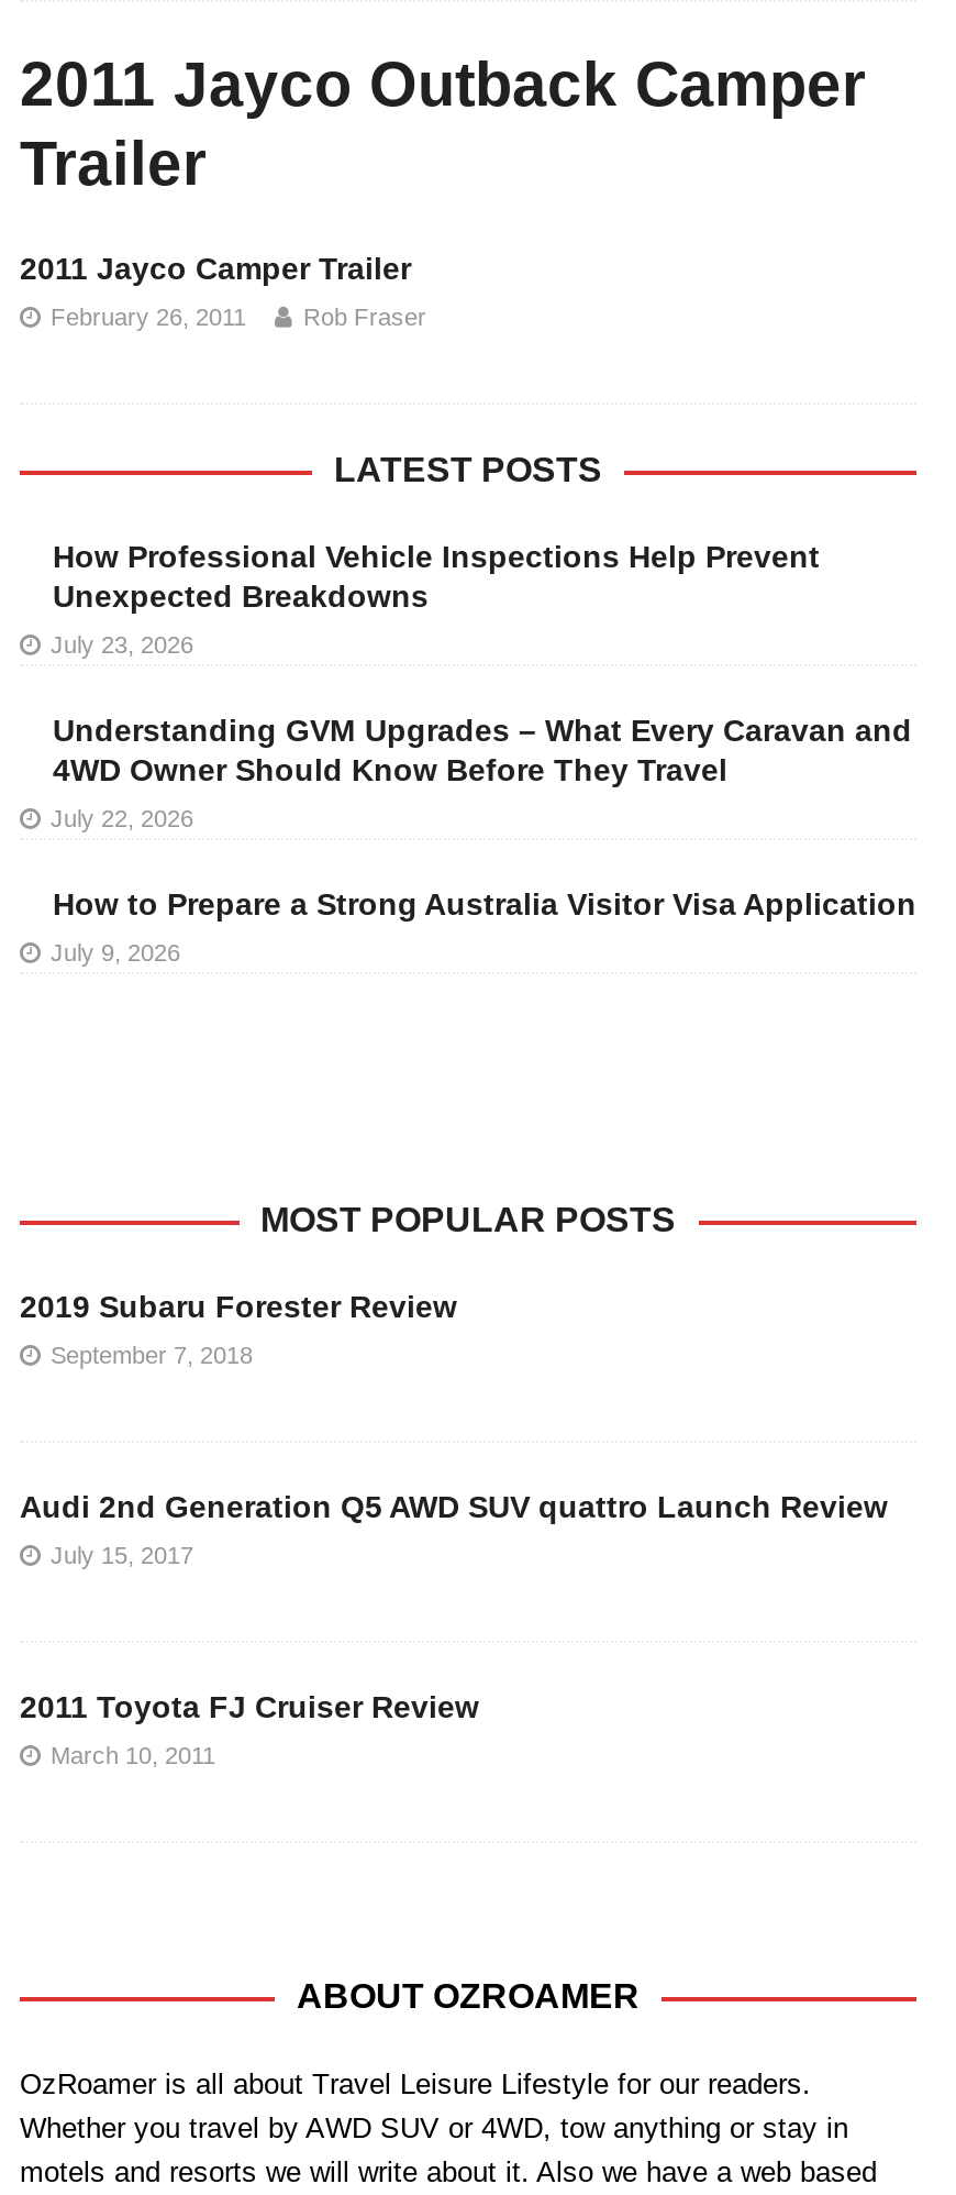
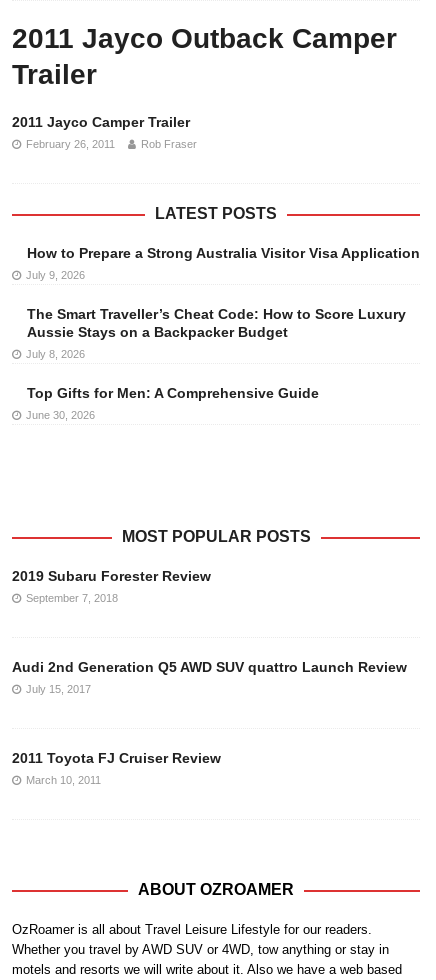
[51,539,912,831] How Professional Vehicle Inspections Help Prevent | Unexpected Breakdowns | July 23, 2026 | Understanding GVM Upgrades – What Every Caravan and | 4WD Owner Should Know Before They Travel | July 22, 2026 -> none
moved [51,886,916,966] -> [26,245,420,281]: How to Prepare a Strong Australia Visitor Visa Application | July 9, 2026
none -> [26,306,406,421] The Smart Traveller’s Cheat Code: How to Score Luxury | Aussie Stays on a Backpacker Budget | July 8, 2026 | Top Gifts for Men: A Comprehensive Guide | June 30, 2026

